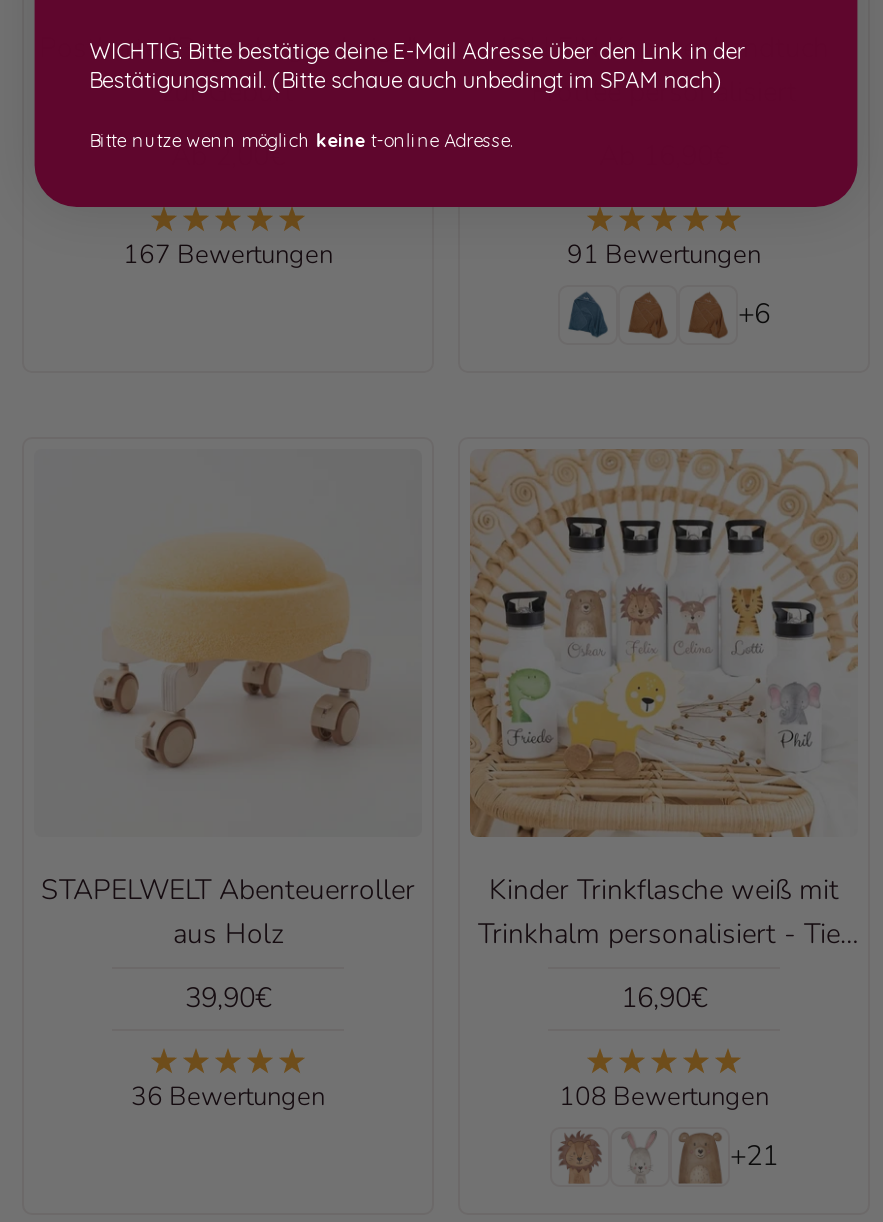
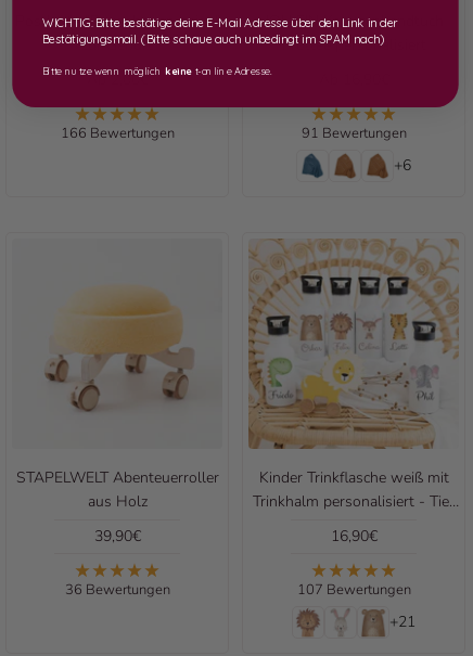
[123,237,333,273] 167 Bewertungen -> [60,123,174,143] 166 Bewertungen
[559,1078,769,1114] 108 Bewertungen -> [297,580,411,599] 107 Bewertungen

